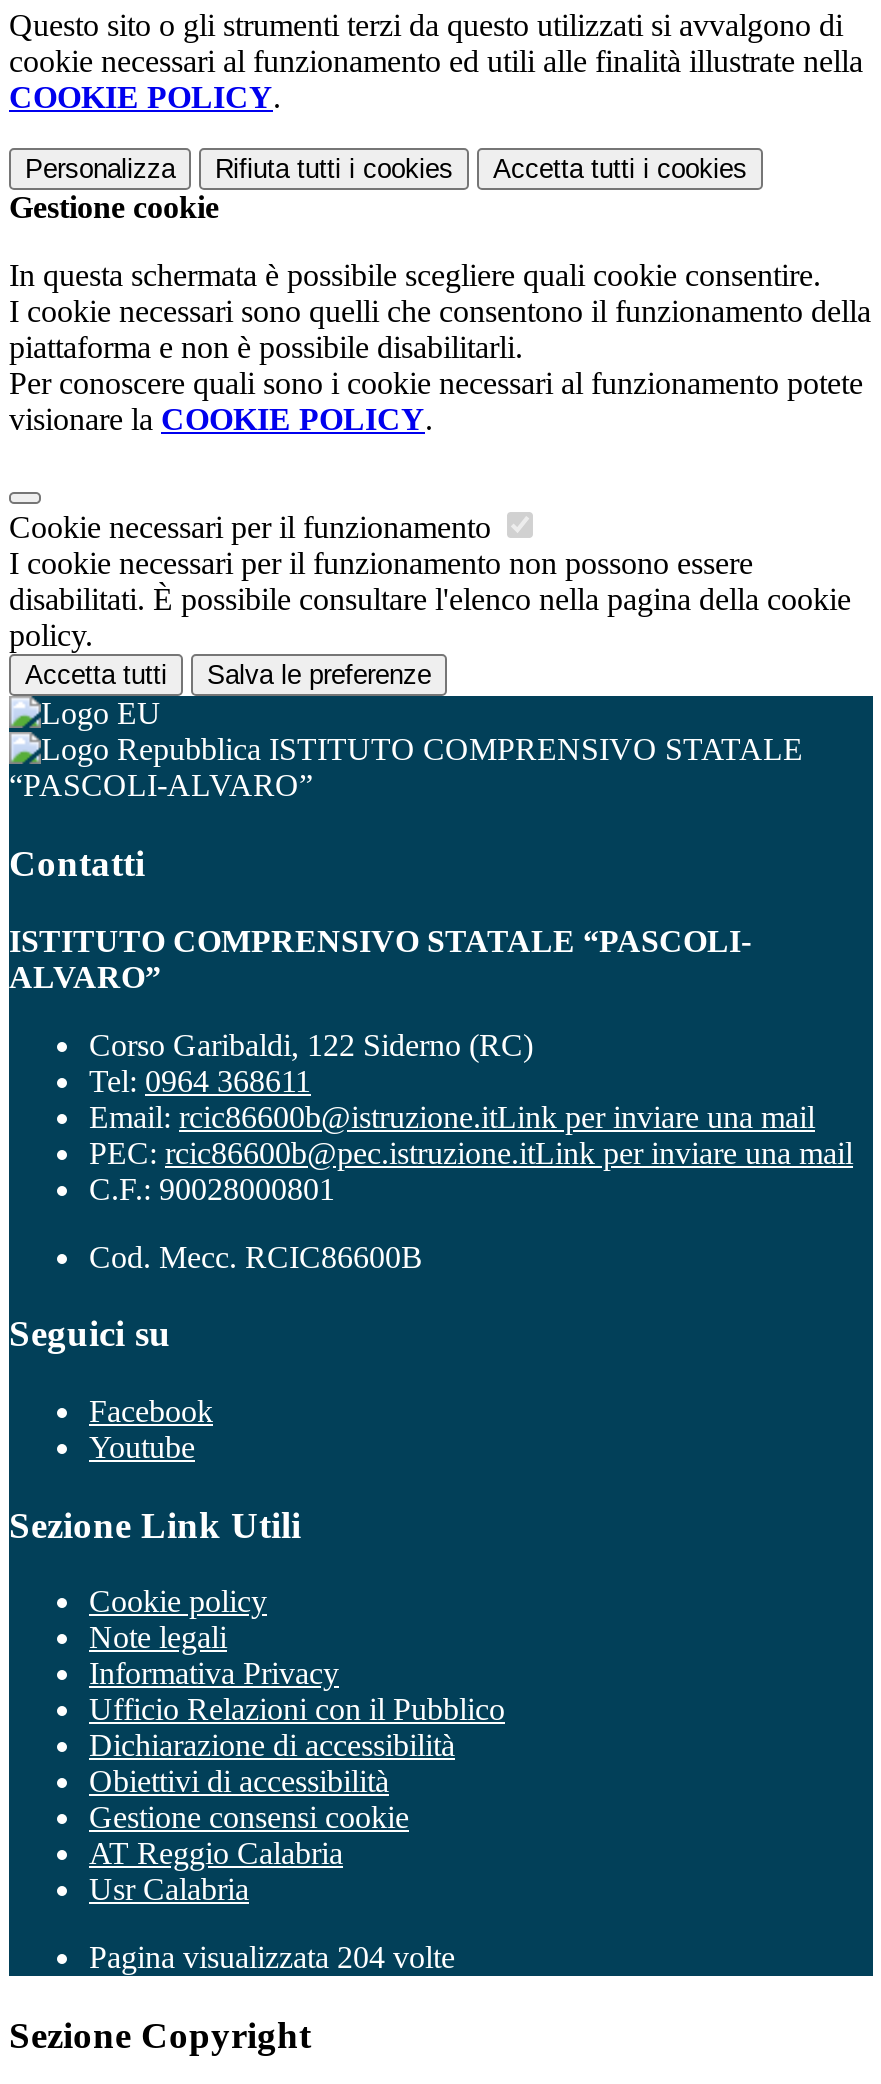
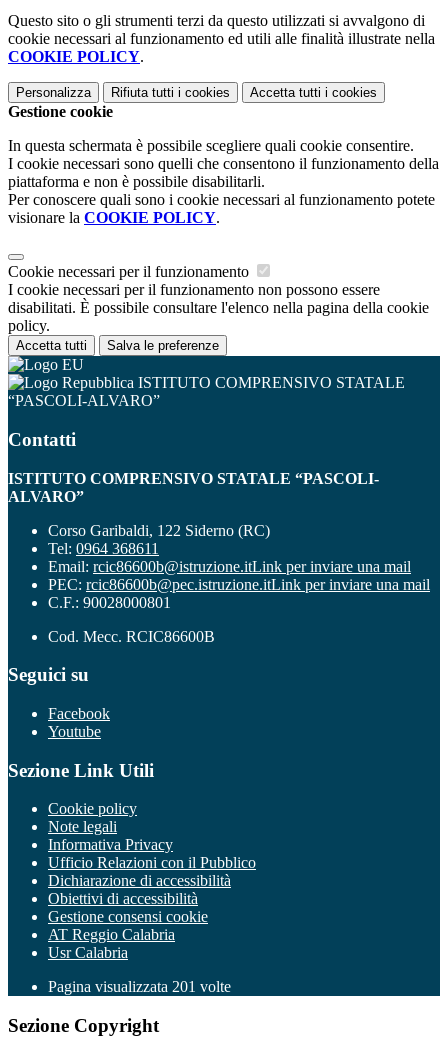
[89,1941,455,1975] Pagina visualizzata 204 volte -> [48,978,231,995] Pagina visualizzata 201 volte

